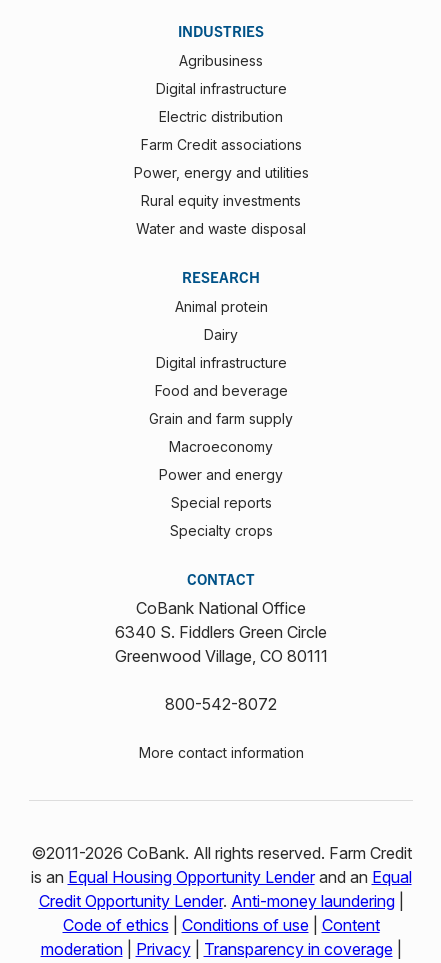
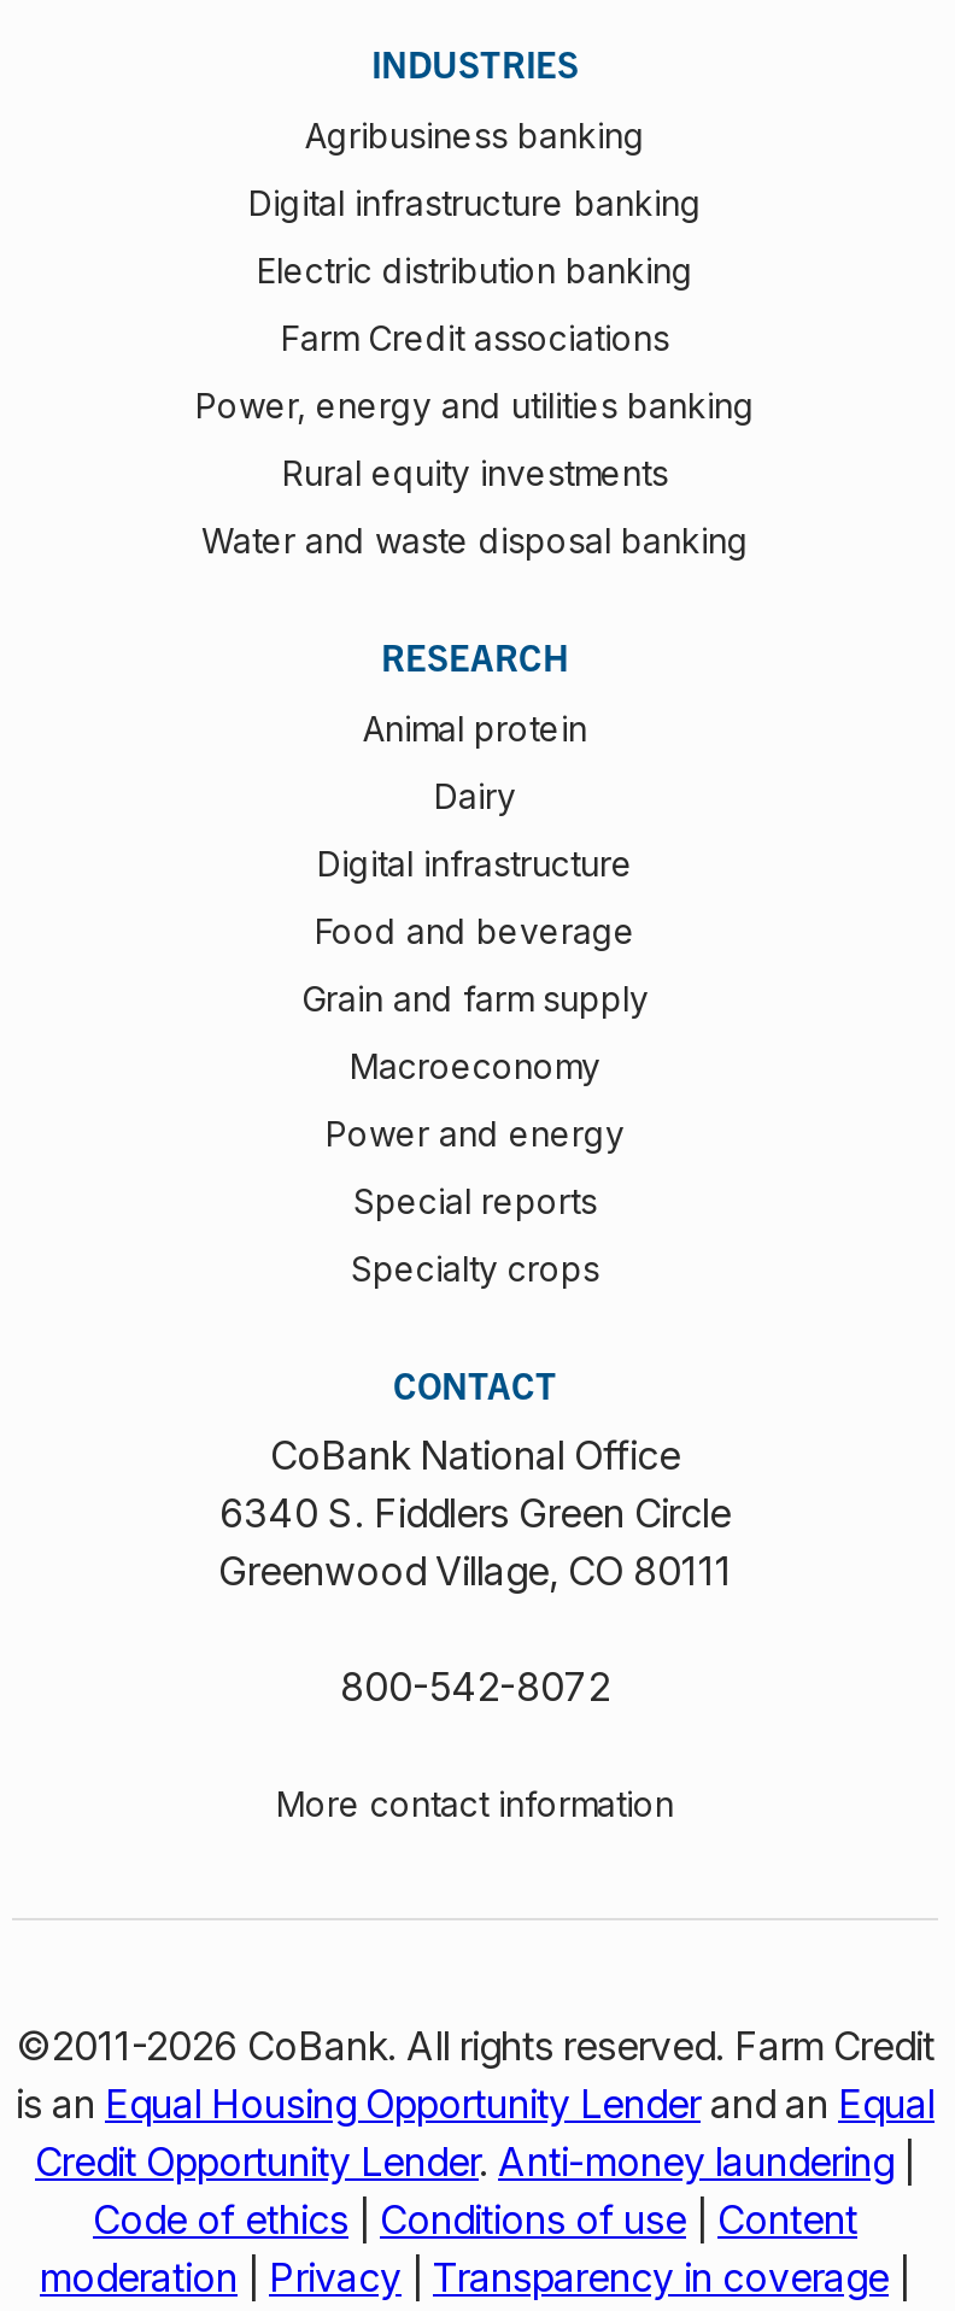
[179,52,263,69] Agribusiness -> [305,115,645,156] Agribusiness banking
[155,80,286,97] Digital infrastructure -> [248,183,702,224] Digital infrastructure banking
[159,108,283,125] Electric distribution -> [257,251,693,291] Electric distribution banking
[133,164,308,181] Power, energy and utilities -> [195,386,755,427] Power, energy and utilities banking
[136,220,306,237] Water and waste disposal -> [201,521,749,562] Water and waste disposal banking

